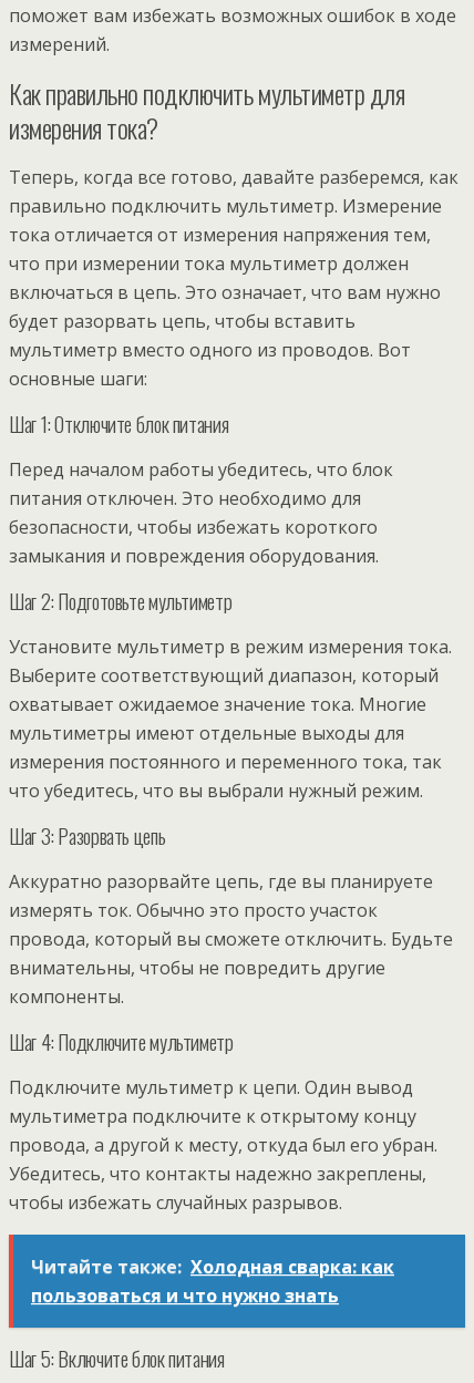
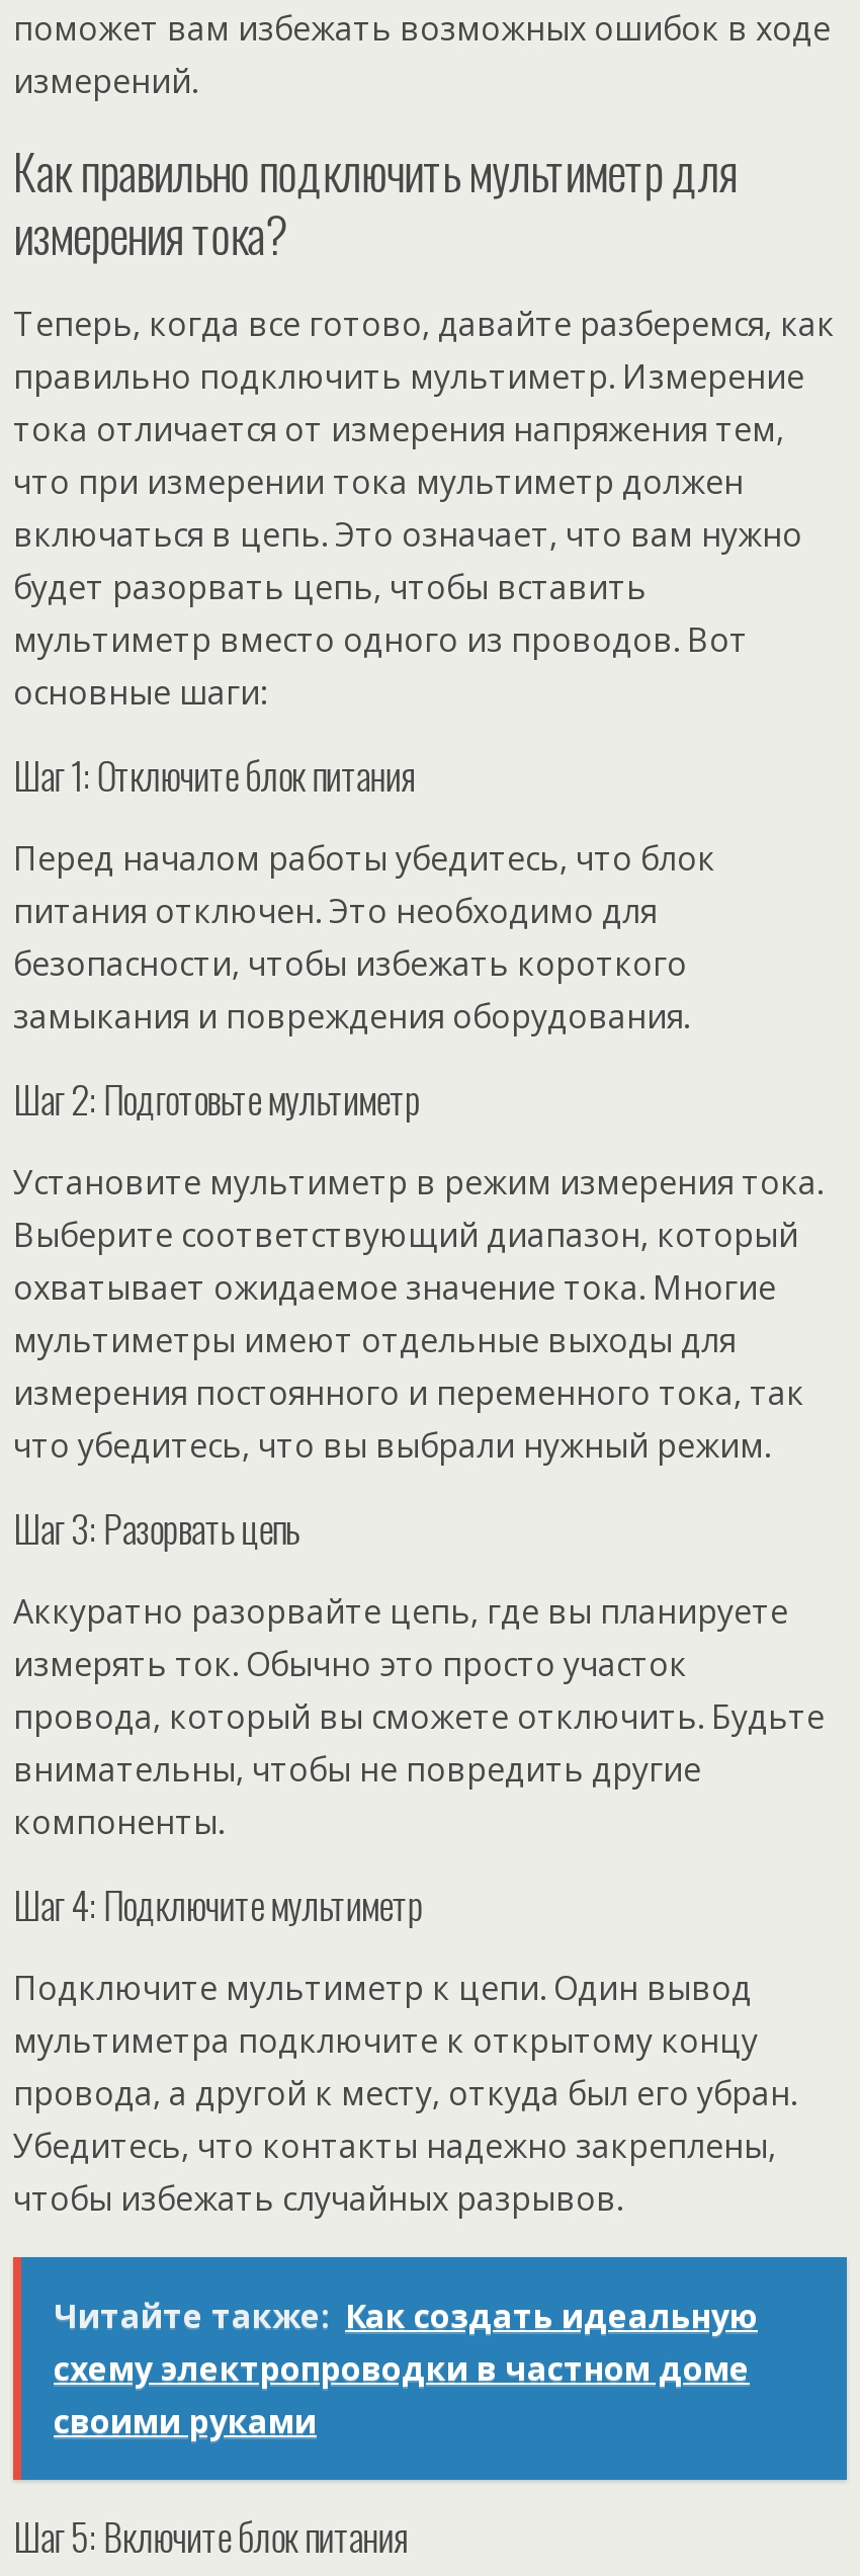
[31,1254,394,1307] Читайте также: Холодная сварка: как | пользоваться и что нужно знать -> [54,2293,758,2442] Читайте также: Как создать идеальную | схему электропроводки в частном доме | своими руками

